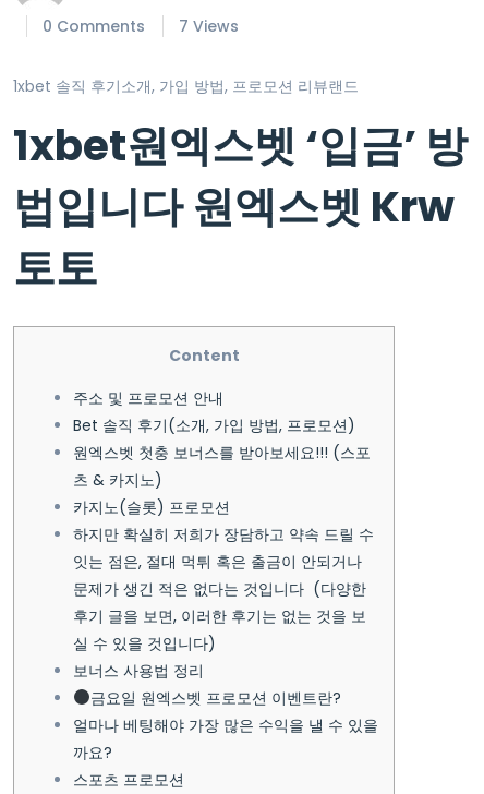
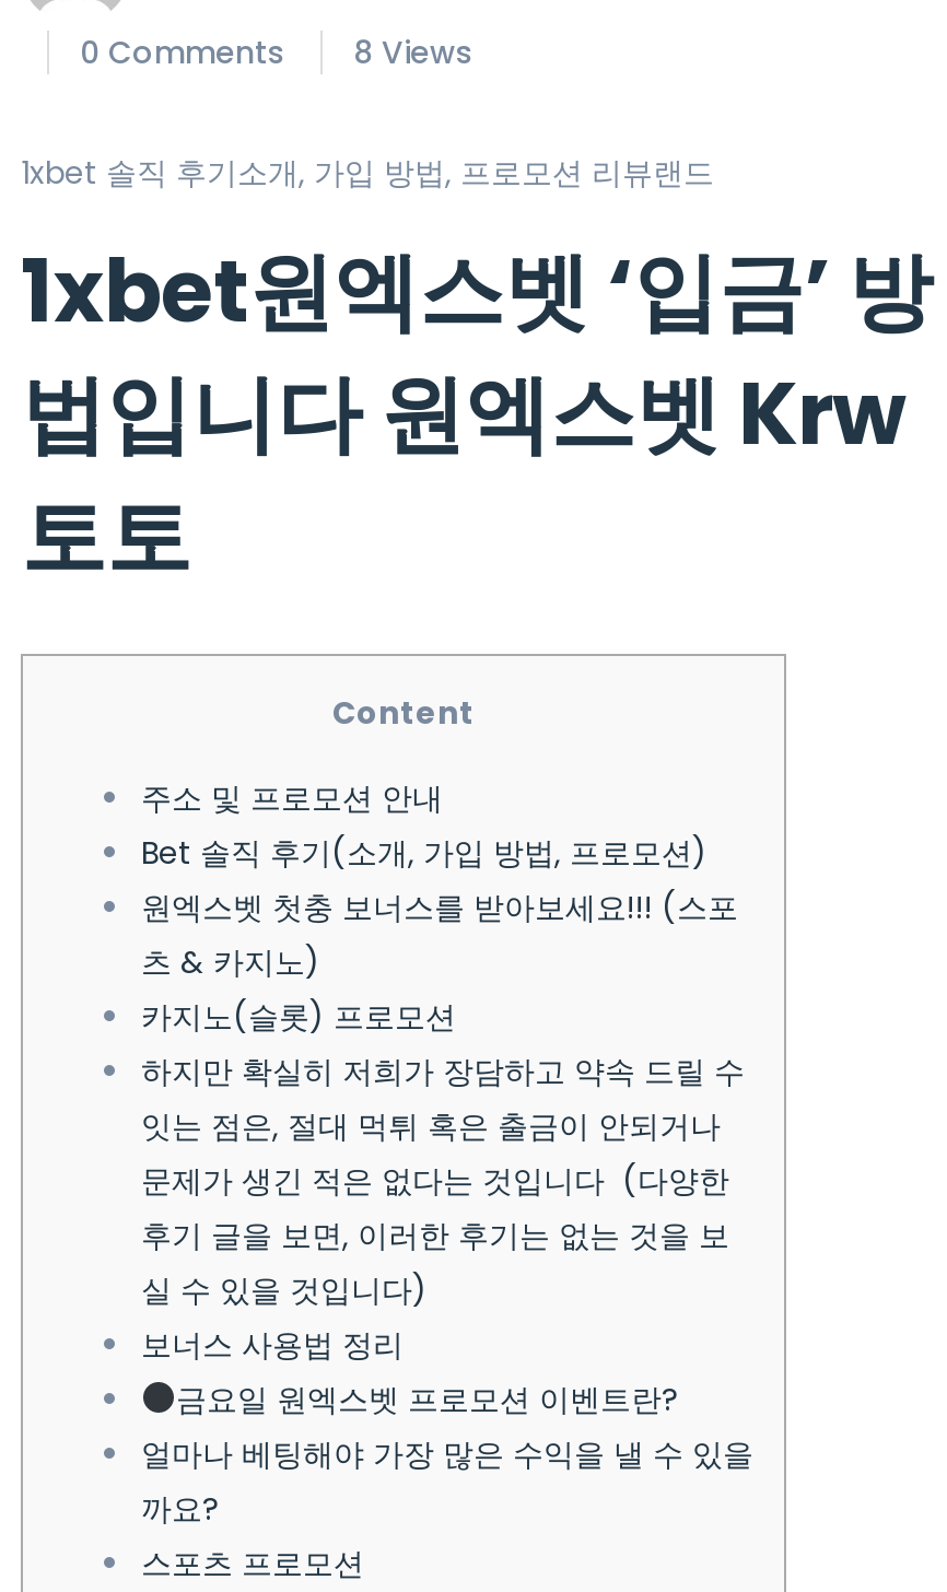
[43,15,239,37] 0 Comments 7 Views -> [80,30,473,73] 0 Comments 8 Views

